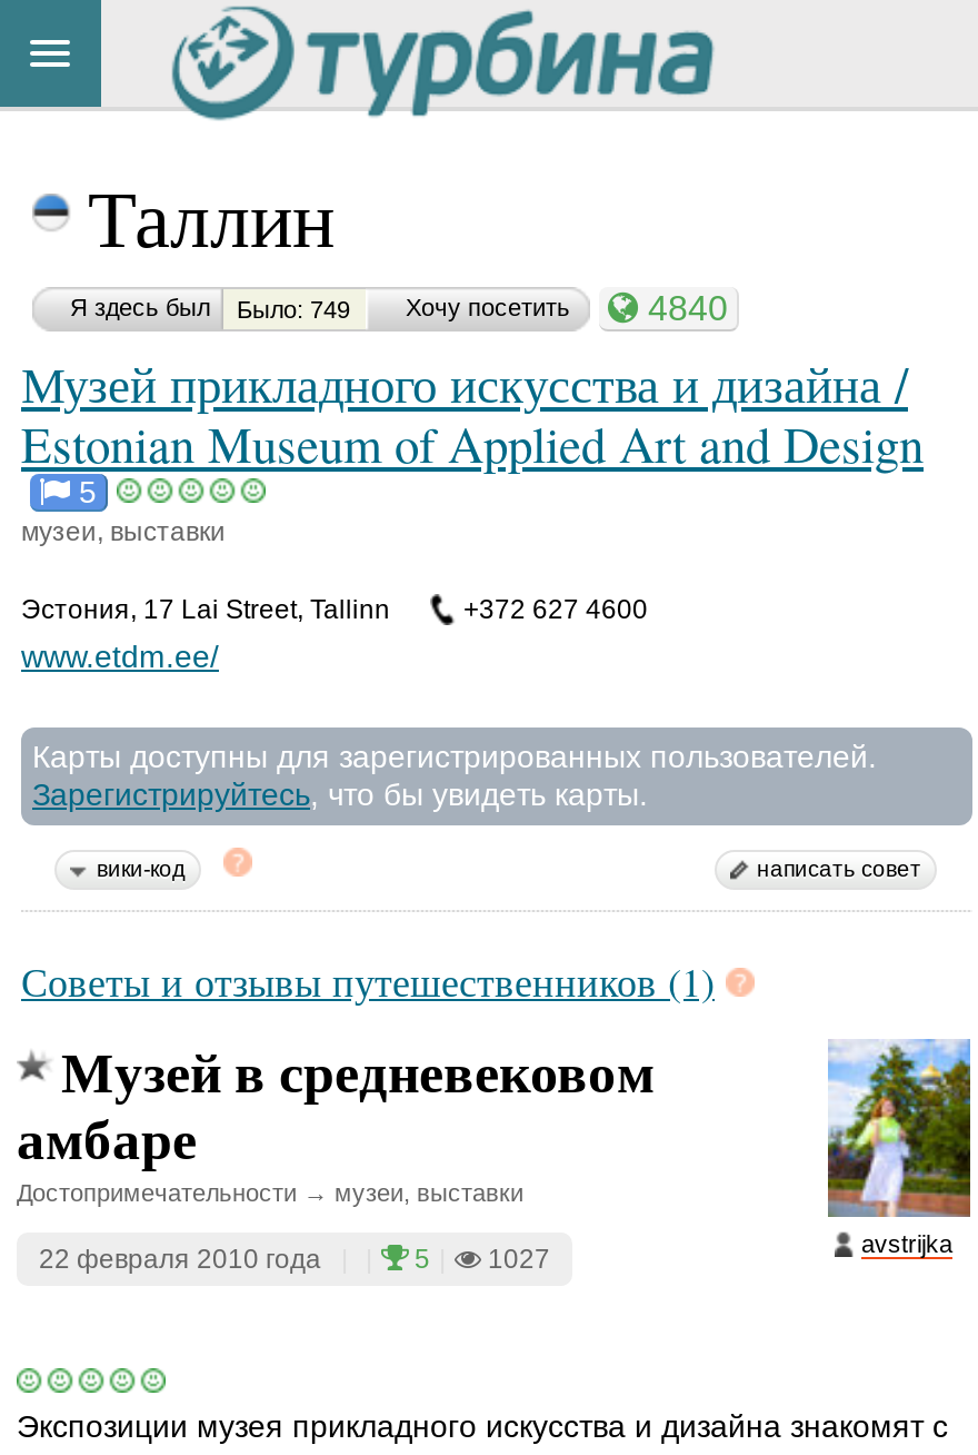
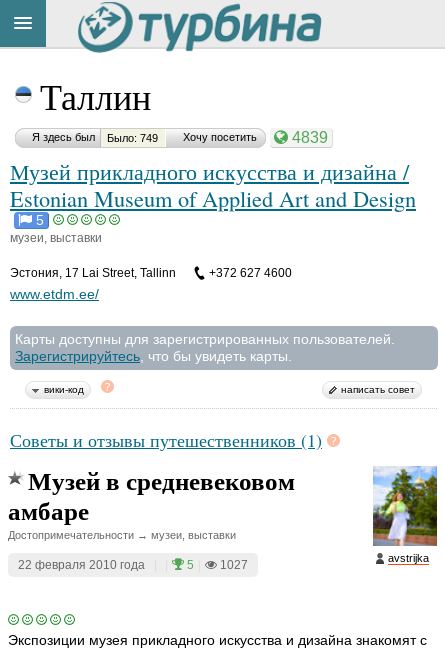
[648,289,728,327] 4840 -> [292,129,328,146] 4839

